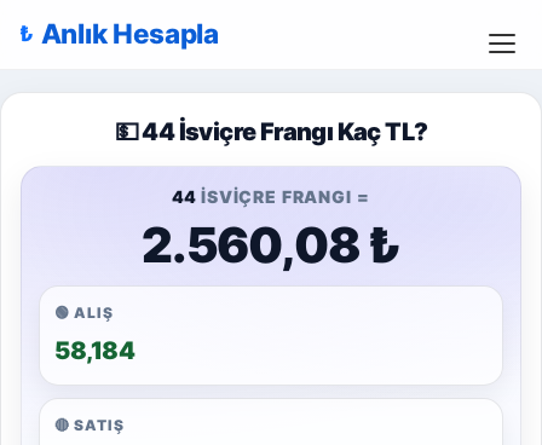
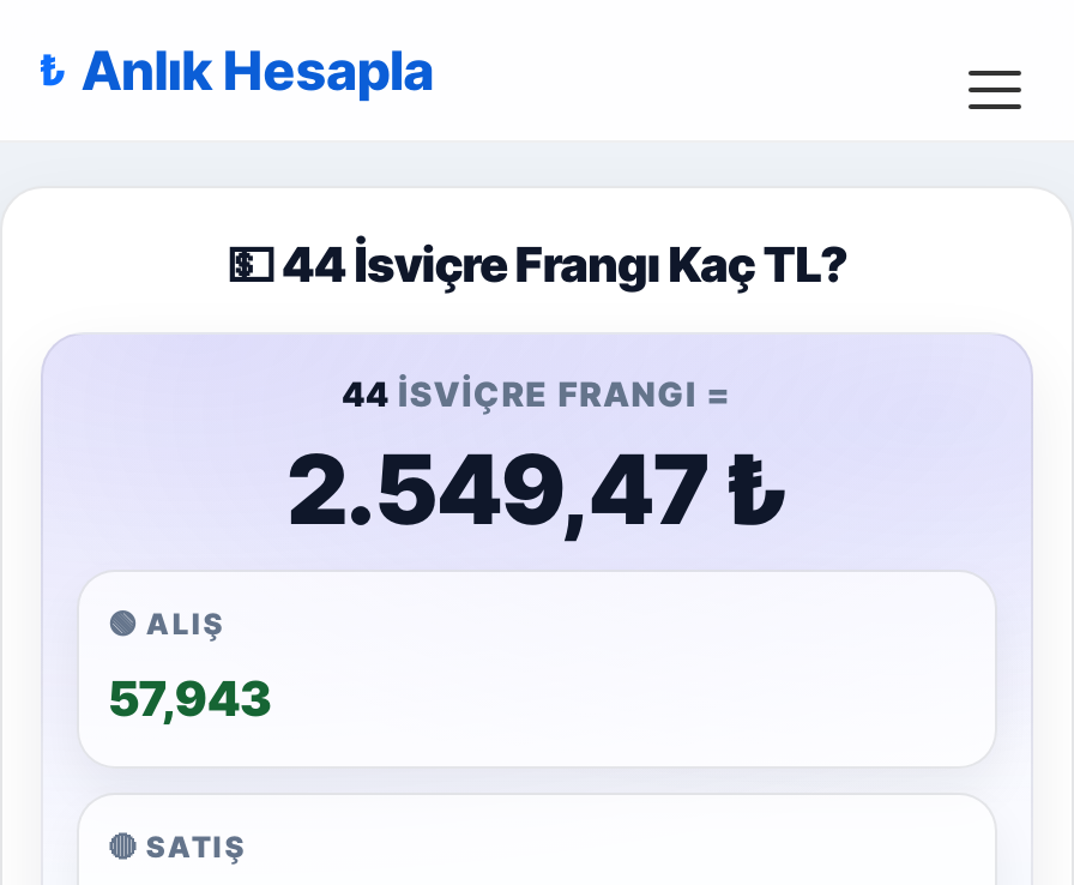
[142,215,400,274] 2.560,08 ₺ -> [286,431,788,548] 2.549,47 ₺
[54,336,135,365] 58,184 -> [108,670,272,728] 57,943

